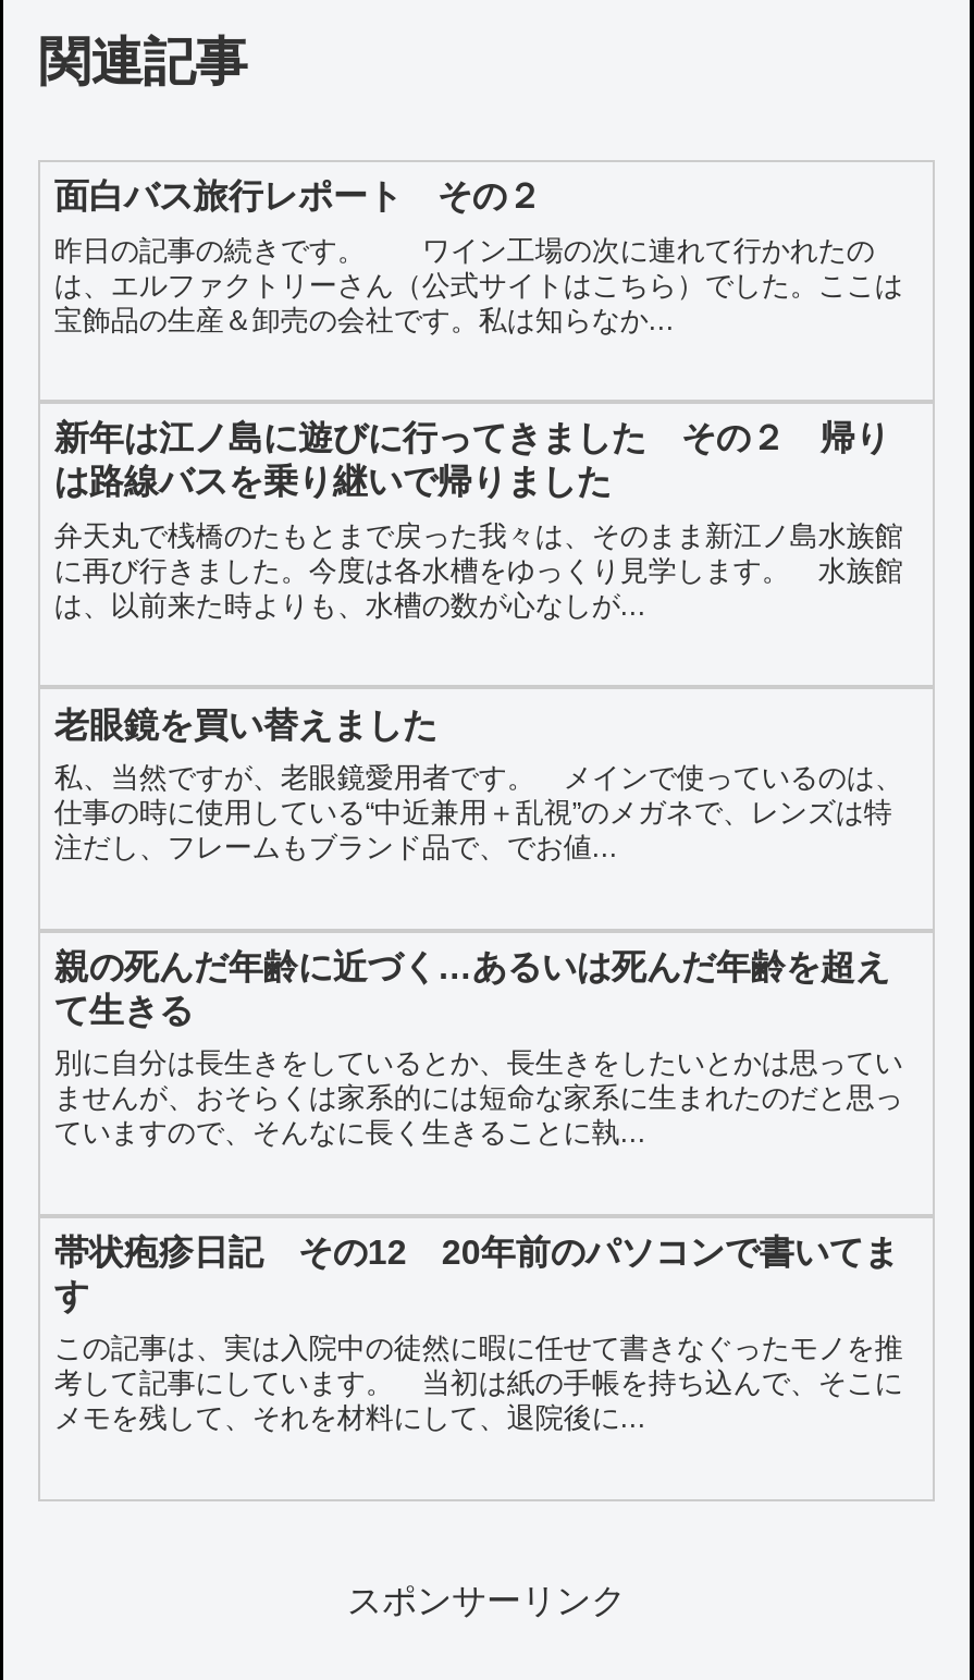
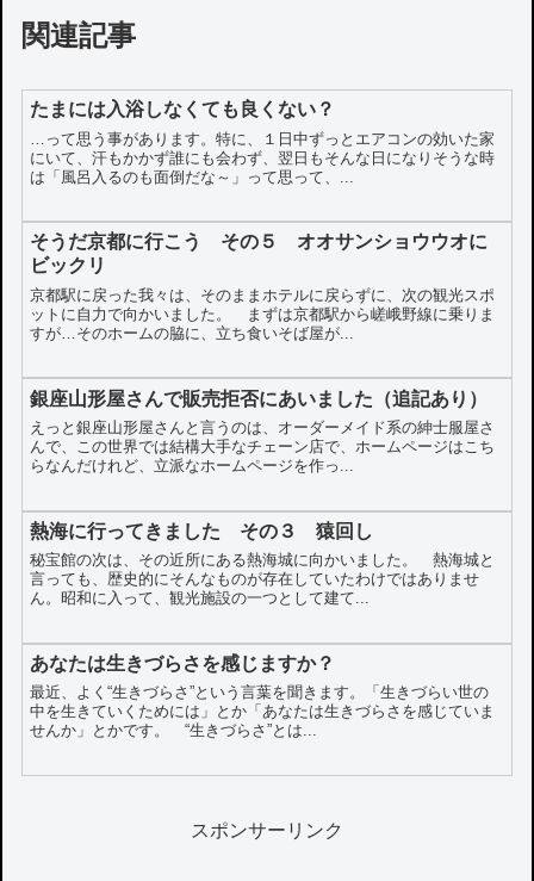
[54,178,542,215] 面白バス旅行レポート その２ -> [30,99,335,119] たまには入浴しなくても良くない？
[54,233,903,336] 昨日の記事の続きです。 ワイン工場の次に連れて行かれたの | は、エルファクトリーさん（公式サイトはこちら）でした。ここは | 宝飾品の生産＆卸売の会社です。私は知らなか... -> [30,129,495,185] …って思う事があります。特に、１日中ずっとエアコンの効いた家 | にいて、汗もかかず誰にも会わず、翌日もそんな日になりそうな時 | は「風呂入るのも面倒だな～」って思って、...
[54,420,890,501] 新年は江ノ島に遊びに行ってきました その２ 帰り | は路線バスを乗り継いで帰りました -> [30,232,488,276] そうだ京都に行こう その５ オオサンショウウオに | ビックリ
[54,519,903,621] 弁天丸で桟橋のたもとまで戻った我々は、そのまま新江ノ島水族館 | に再び行きました。今度は各水槽をゆっくり見学します。 水族館 | は、以前来た時よりも、水槽の数が心なしが... -> [30,286,495,342] 京都駅に戻った我々は、そのままホテルに戻らずに、次の観光スポ | ットに自力で向かいました。 まずは京都駅から嵯峨野線に乗りま | すが…そのホームの脇に、立ち食いそば屋が...
[54,706,437,743] 老眼鏡を買い替えました -> [30,388,488,408] 銀座山形屋さんで販売拒否にあいました（追記あり）
[54,761,903,863] 私、当然ですが、老眼鏡愛用者です。 メインで使っているのは、 | 仕事の時に使用している“中近兼用＋乱視”のメガネで、レンズは特 | 注だし、フレームもブランド品で、でお値... -> [30,418,495,474] えっと銀座山形屋さんと言うのは、オーダーメイド系の紳士服屋さ | んで、この世界では結構大手なチェーン店で、ホームページはこち | らなんだけれど、立派なホームページを作っ...
[54,948,890,1028] 親の死んだ年齢に近づく…あるいは死んだ年齢を超え | て生きる -> [30,521,374,541] 熱海に行ってきました その３ 猿回し
[54,1047,903,1149] 別に自分は長生きをしているとか、長生きをしたいとかは思ってい | ませんが、おそらくは家系的には短命な家系に生まれたのだと思っ | ていますので、そんなに長く生きることに執... -> [30,551,495,607] 秘宝館の次は、その近所にある熱海城に向かいました。 熱海城と | 言っても、歴史的にそんなものが存在していたわけではありませ | ん。昭和に入って、観光施設の一つとして建て...
[54,1234,899,1314] 帯状疱疹日記 その12 20年前のパソコンで書いてま | す -> [30,653,335,674] あなたは生きづらさを感じますか？
[54,1332,903,1435] この記事は、実は入院中の徒然に暇に任せて書きなぐったモノを推 | 考して記事にしています。 当初は紙の手帳を持ち込んで、そこに | メモを残して、それを材料にして、退院後に... -> [30,683,495,739] 最近、よく“生きづらさ”という言葉を聞きます。「生きづらい世の | 中を生きていくためには」とか「あなたは生きづらさを感じていま | せんか」とかです。 “生きづらさ”とは...

